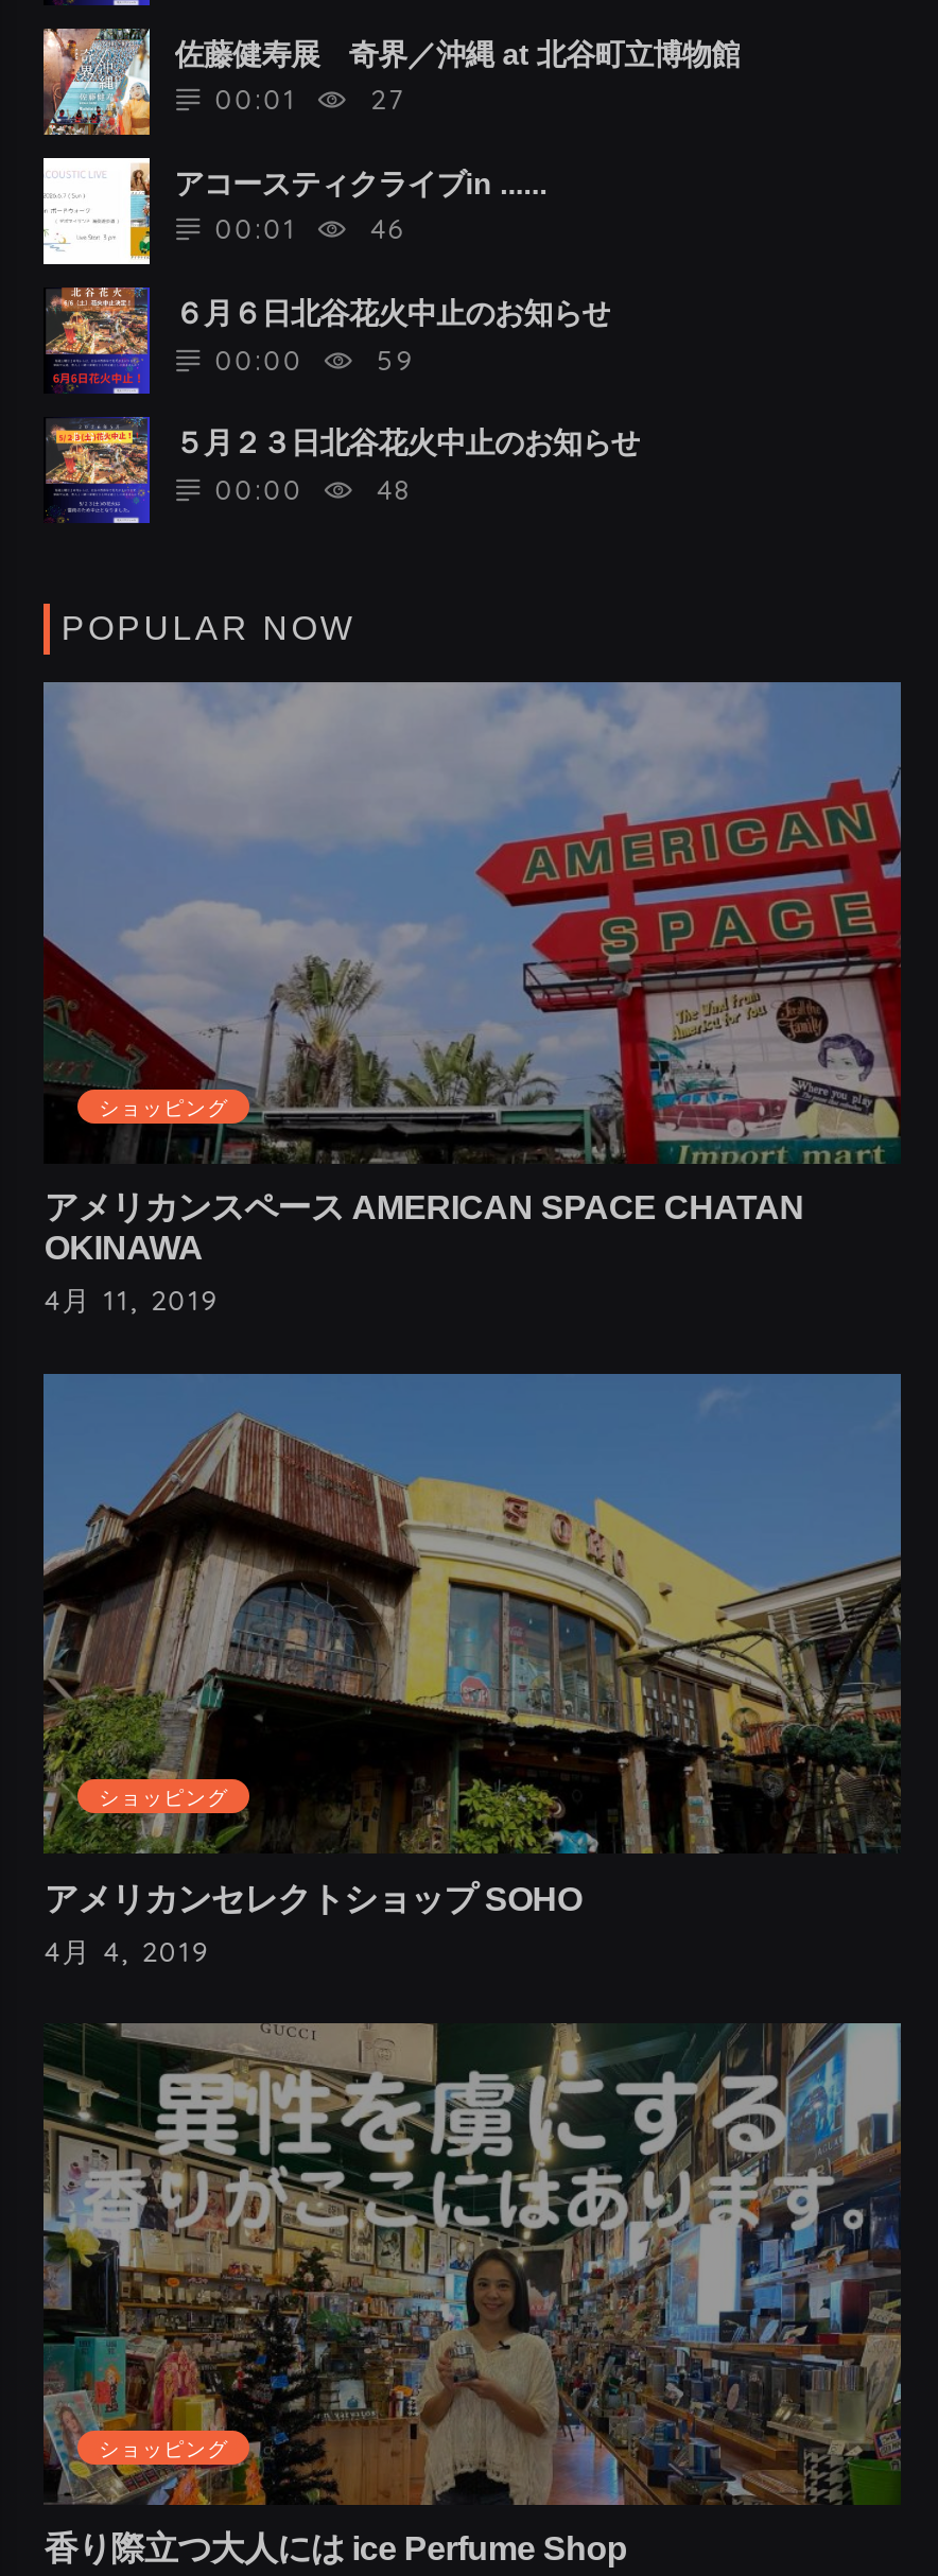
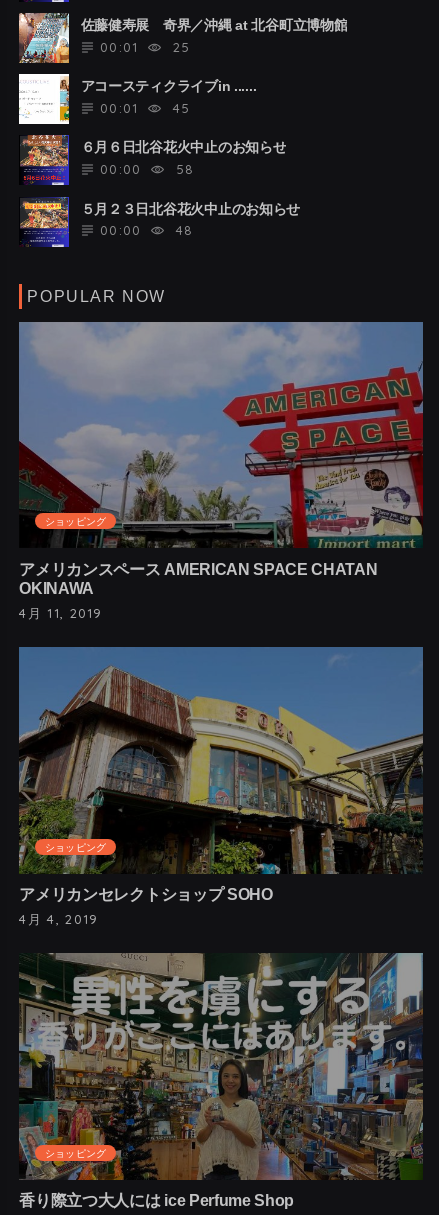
[215,82,406,116] 00:01 27 -> [100,39,191,55] 00:01 25
[215,212,406,246] 00:01 46 -> [100,100,191,116] 00:01 45
[215,342,416,376] 00:00 59 -> [100,161,195,177] 00:00 58

